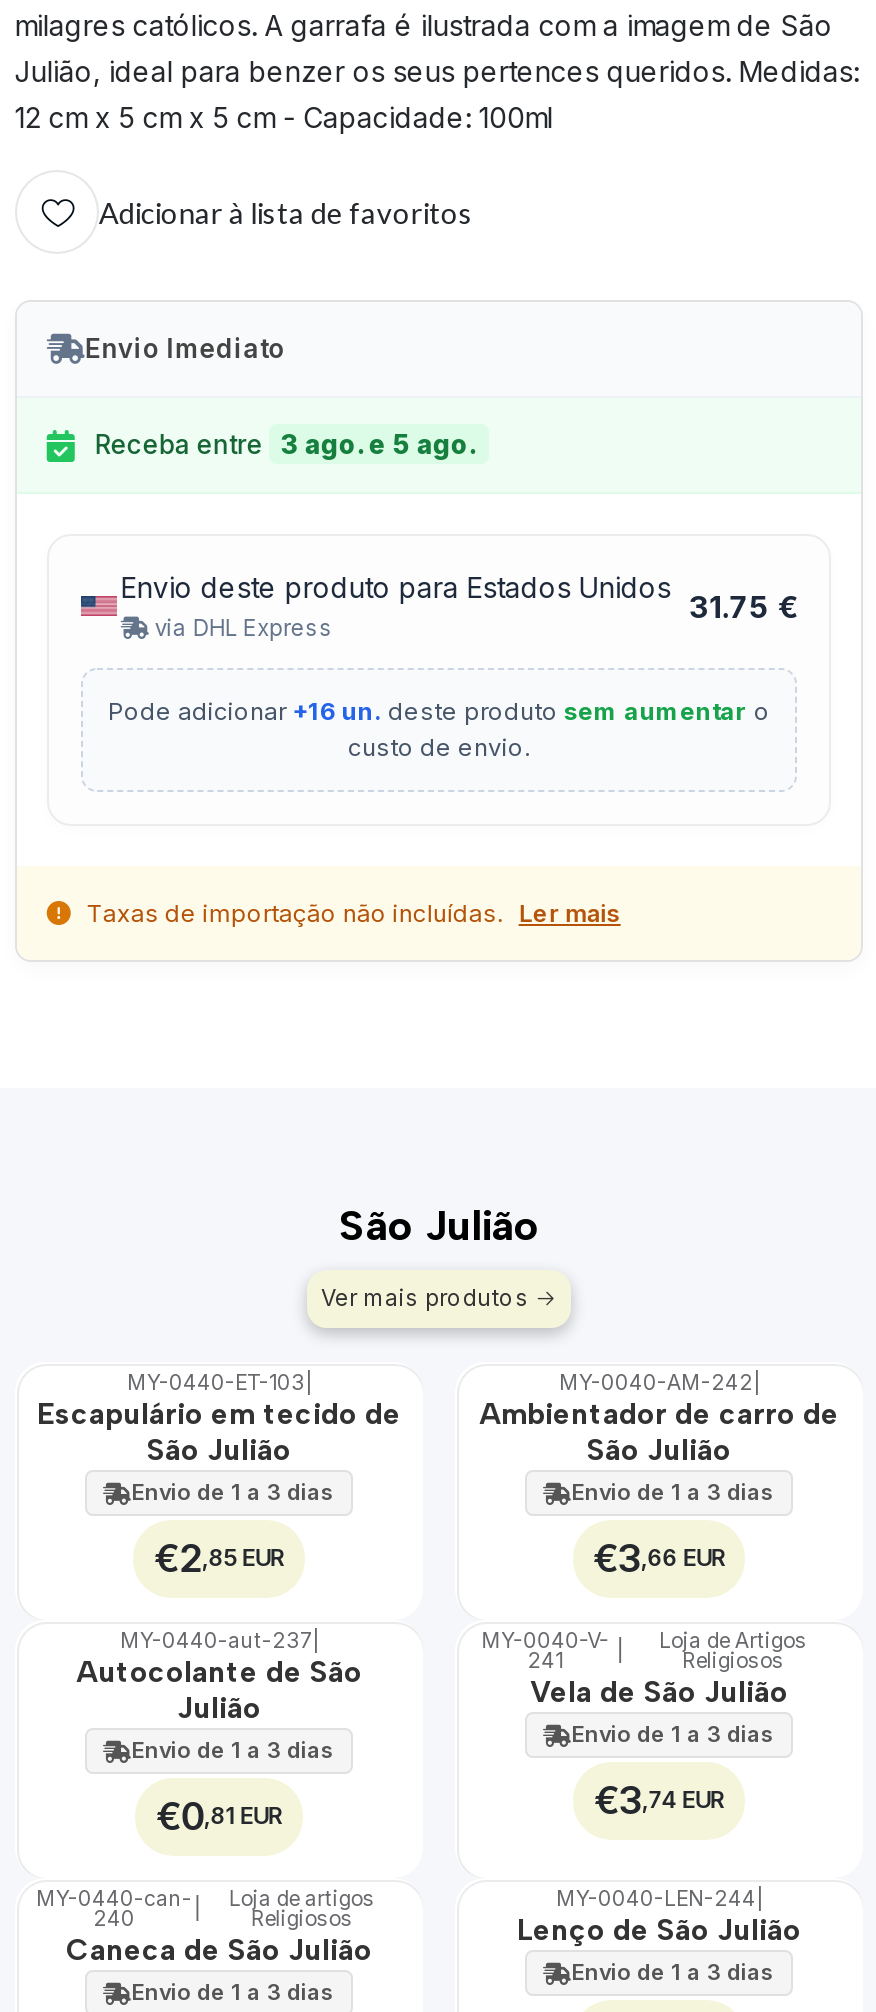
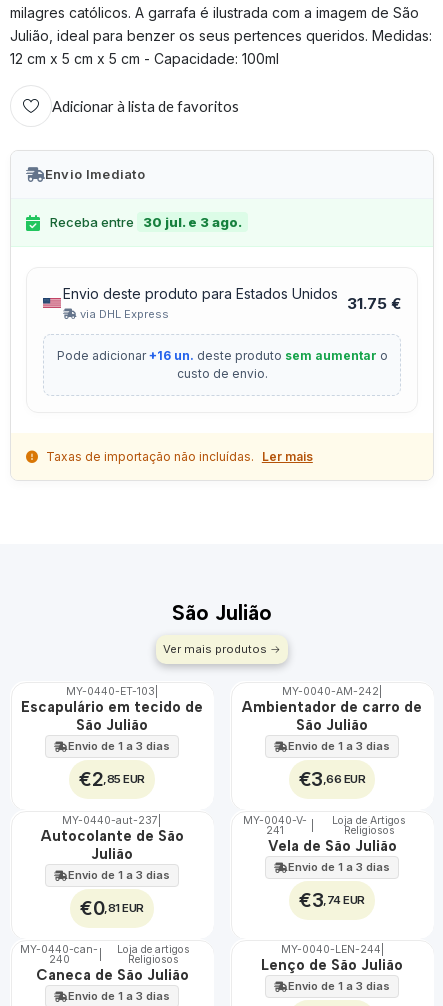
[95,428,477,460] Receba entre 3 ago. e 5 ago. -> [50,214,242,230] Receba entre 30 jul. e 3 ago.

